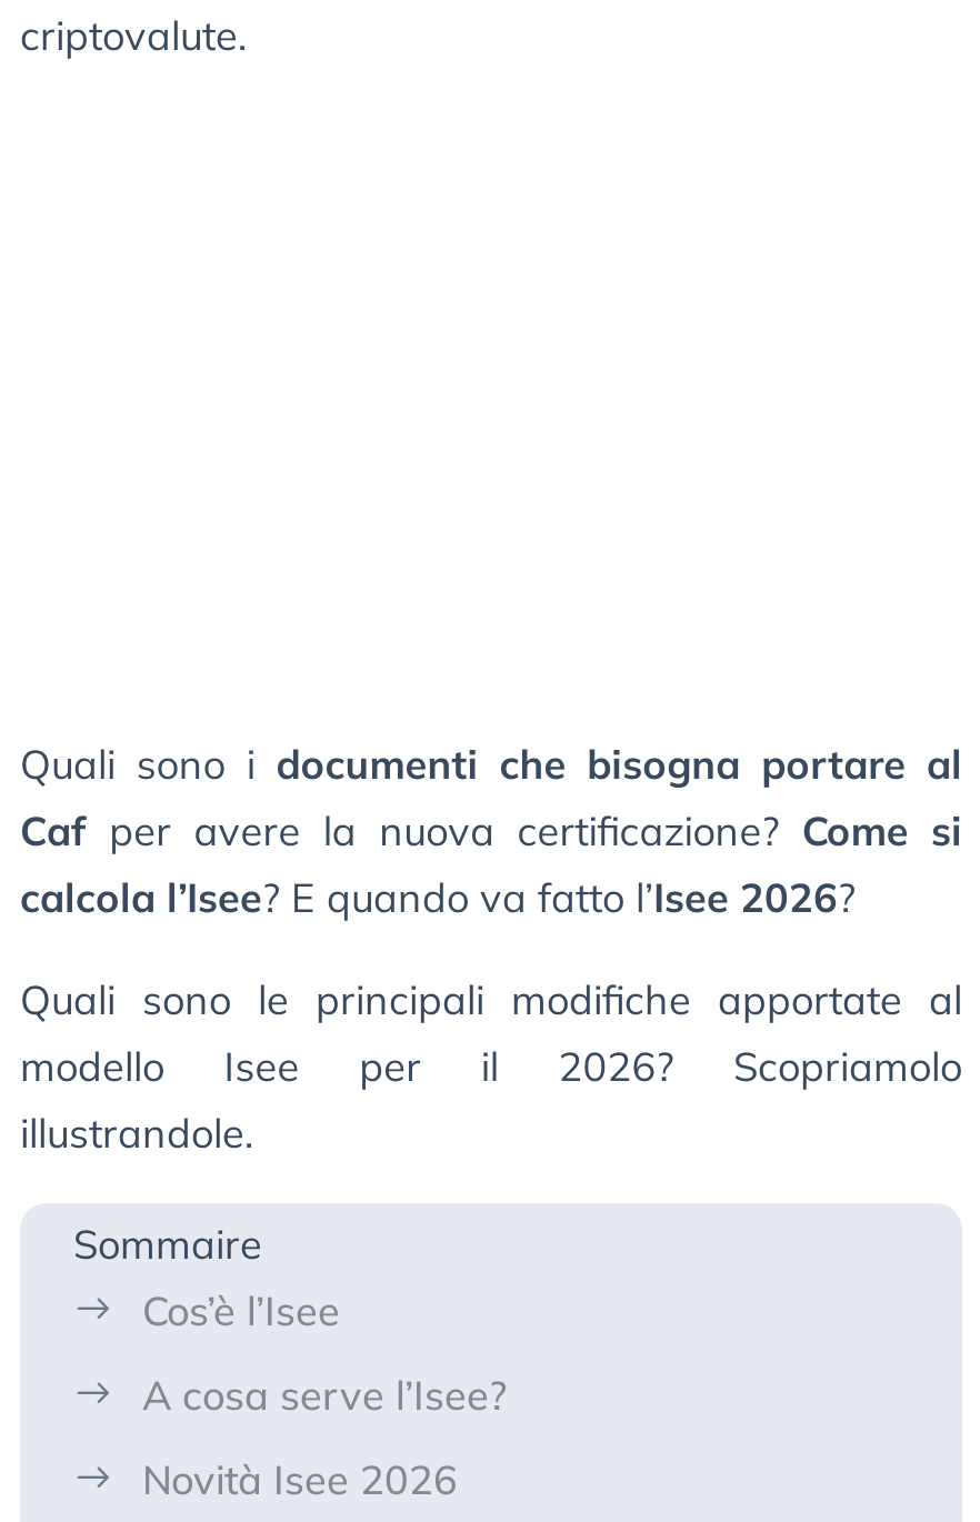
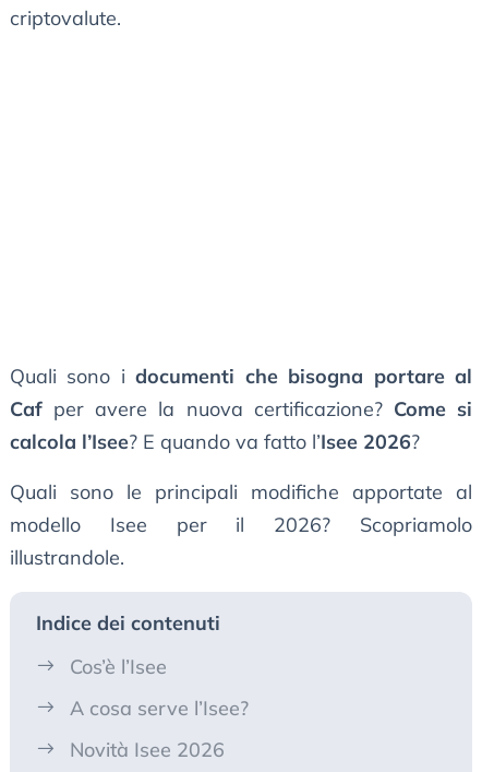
[73,1219,262,1270] Sommaire -> [36,611,220,636] Indice dei contenuti

